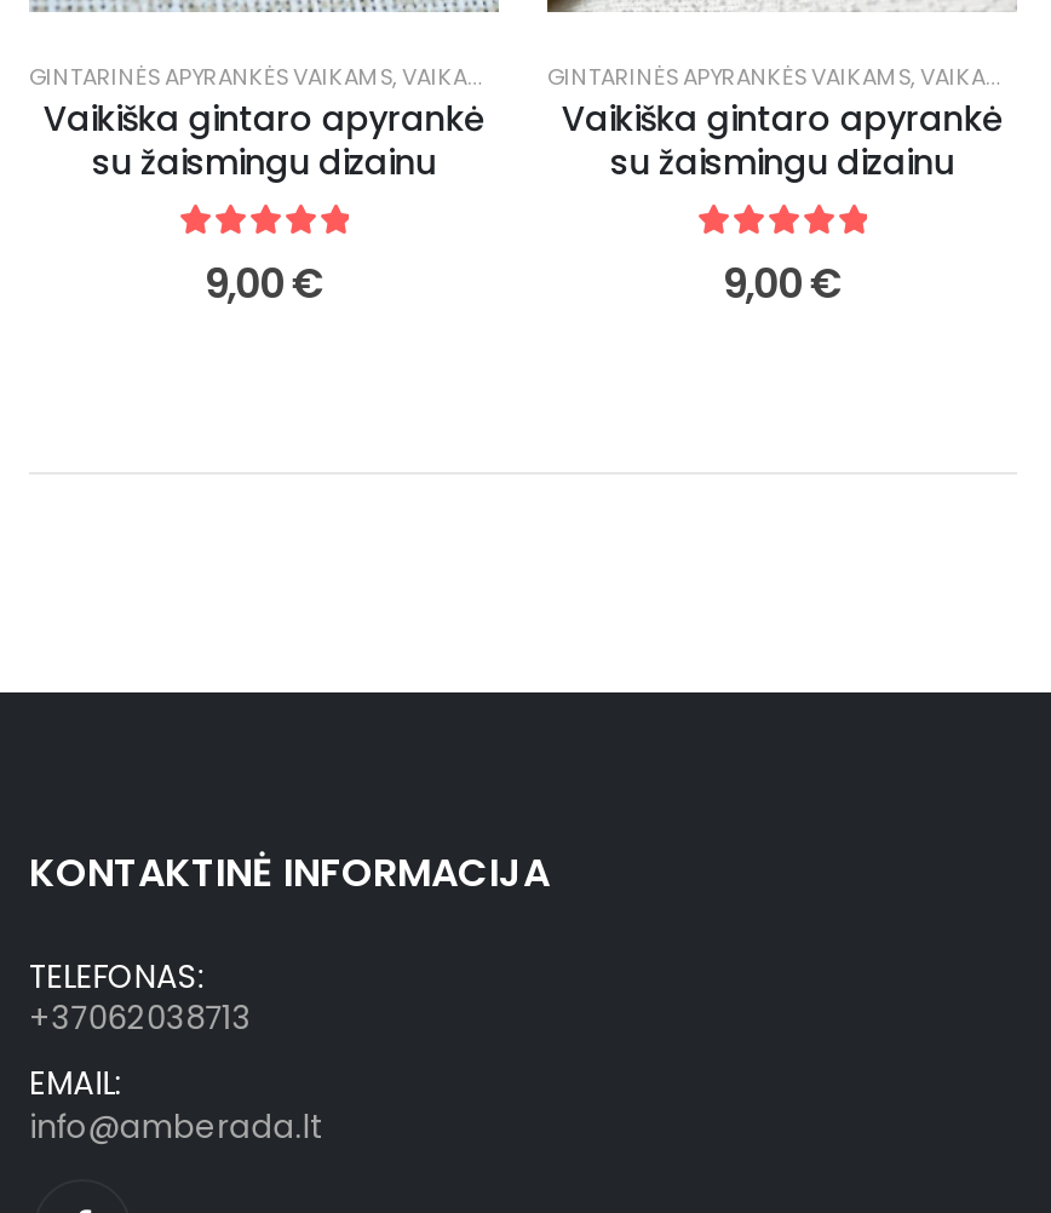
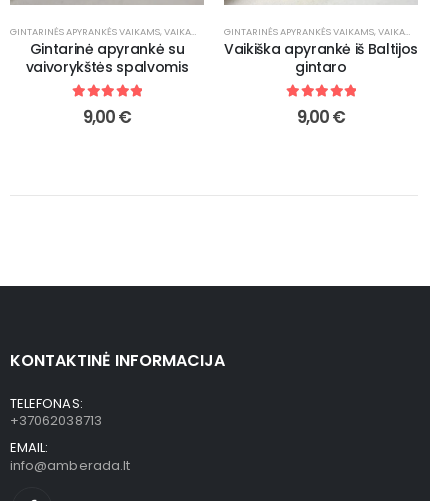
[43,93,485,185] Vaikiška gintaro apyrankė | su žaismingu dizainu -> [26,39,188,77] Gintarinė apyrankė su | vaivorykštės spalvomis
[561,93,1003,185] Vaikiška gintaro apyrankė | su žaismingu dizainu -> [224,39,418,77] Vaikiška apyrankė iš Baltijos | gintaro

